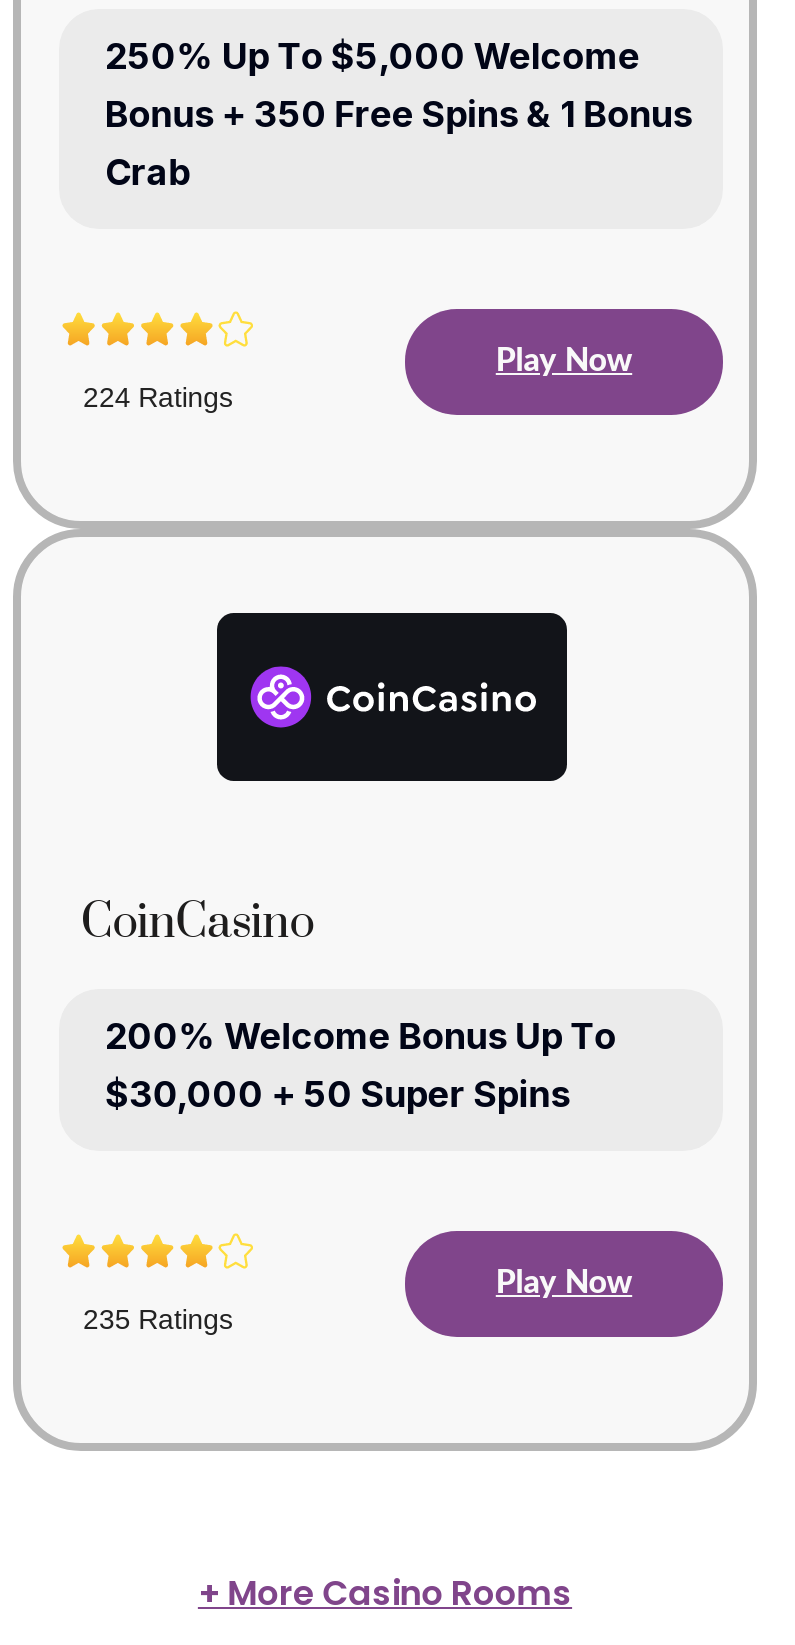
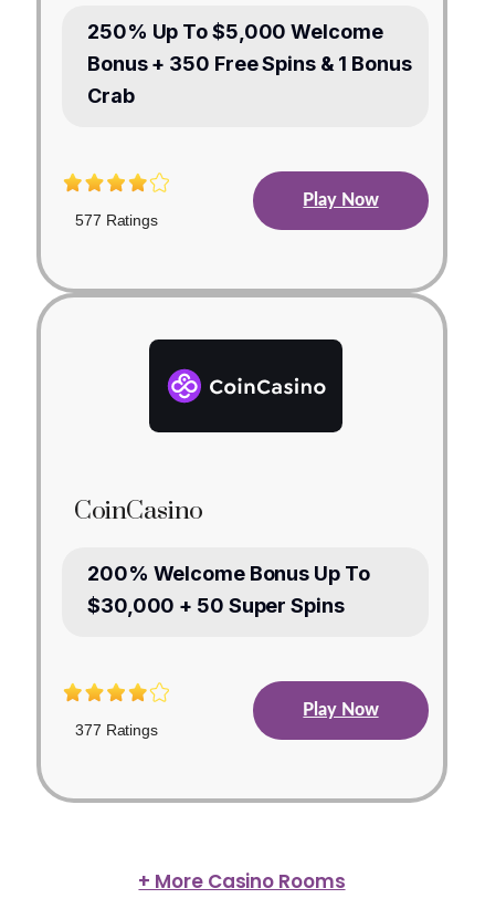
[83,382,233,414] 224 Ratings -> [75,212,158,229] 577 Ratings
[83,1304,233,1336] 235 Ratings -> [75,721,158,739] 377 Ratings

